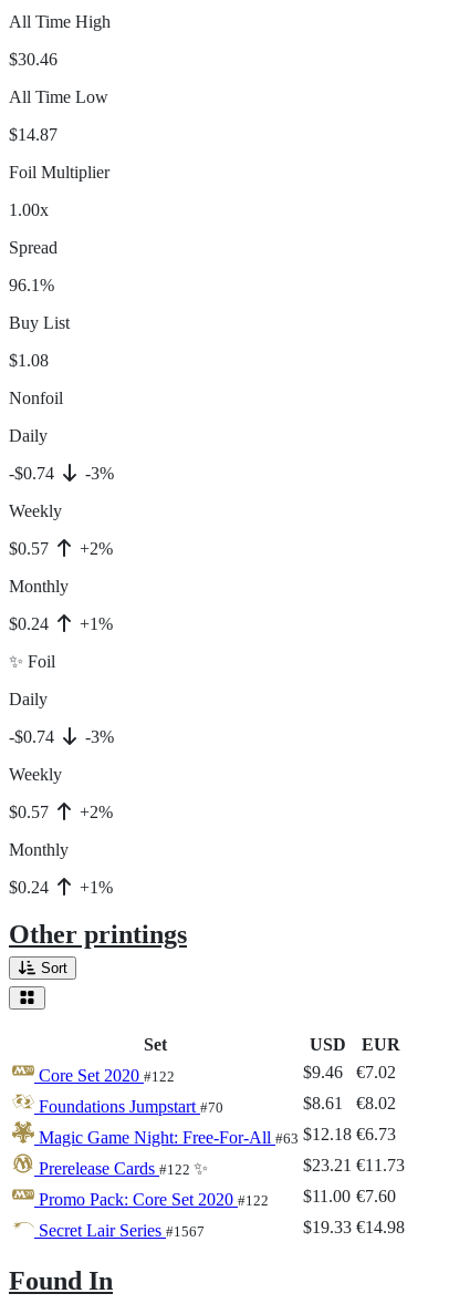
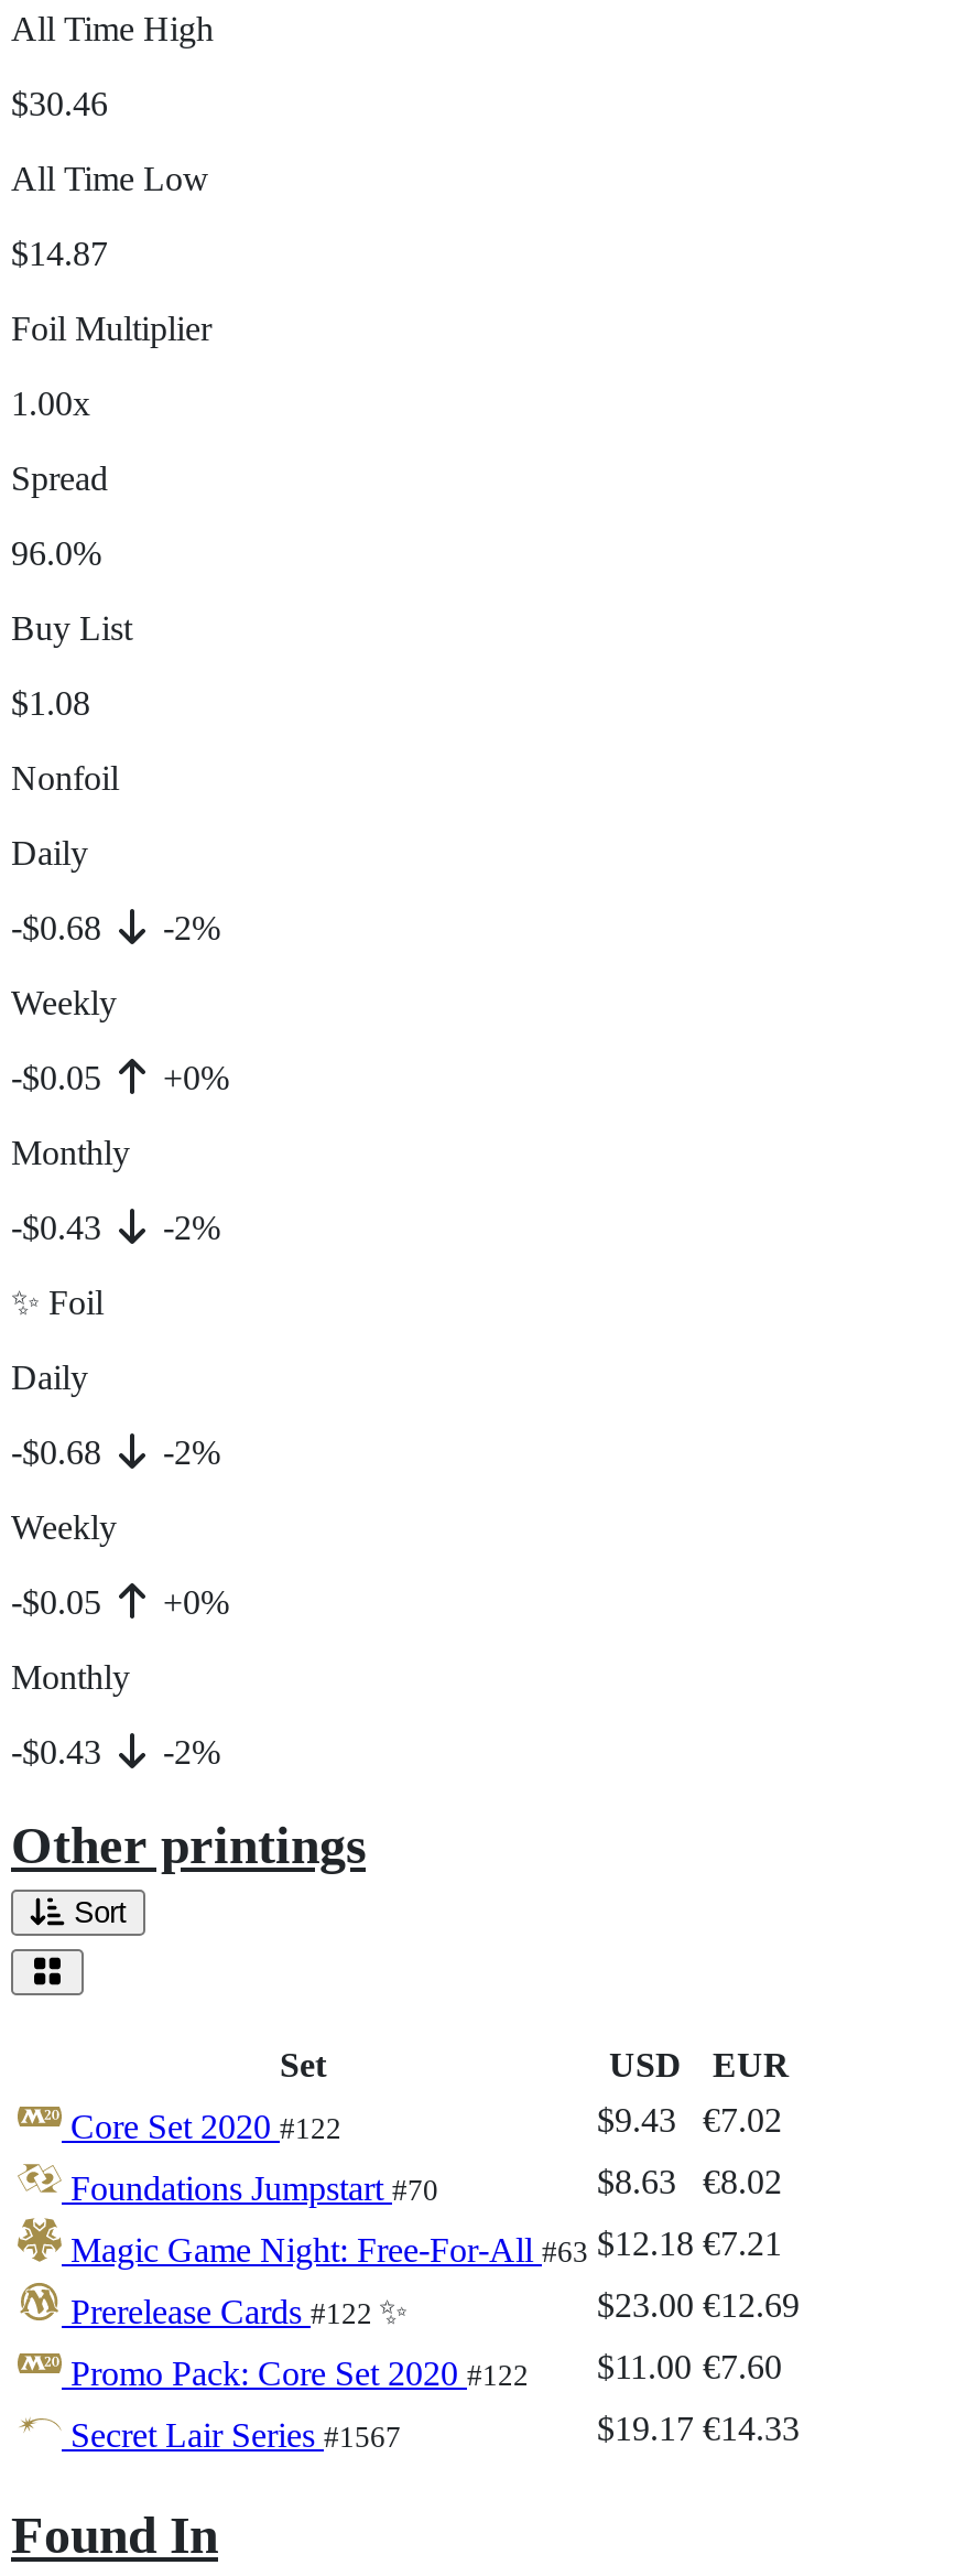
[9,276,54,295] 96.1% -> [11,535,101,572] 96.0%
[9,464,59,483] -$0.74 -> [11,909,110,947] -$0.68
[81,464,114,483] -3% -> [154,909,220,947] -2%
[9,539,53,558] $0.57 -> [11,1059,110,1097] -$0.05
[75,539,113,558] +2% -> [154,1059,229,1097] +0%
[9,614,53,633] $0.24 -> [11,1209,110,1246] -$0.43
[75,614,113,633] +1% -> [154,1209,220,1246] -2%
[9,727,59,746] -$0.74 -> [11,1434,110,1471] -$0.68
[81,727,114,746] -3% -> [154,1434,220,1471] -2%
[9,803,53,821] $0.57 -> [11,1584,110,1621] -$0.05
[75,803,113,821] +2% -> [154,1584,229,1621] +0%
[9,878,53,897] $0.24 -> [11,1733,110,1771] -$0.43
[75,878,113,897] +1% -> [154,1733,220,1771] -2%
[303,1063,396,1081] $9.46 €7.02 -> [597,2101,782,2138] $9.43 €7.02
[303,1094,396,1112] $8.61 €8.02 -> [597,2163,782,2200] $8.63 €8.02
[34,1125,396,1147] Magic Game Night: Free-For-All #63 $12.18 €6.73 -> [62,2224,782,2268] Magic Game Night: Free-For-All #63 $12.18 €7.21
[303,1156,405,1174] $23.21 €11.73 -> [597,2286,800,2323] $23.00 €12.69
[303,1218,405,1236] $19.33 €14.98 -> [597,2409,800,2447] $19.17 €14.33

